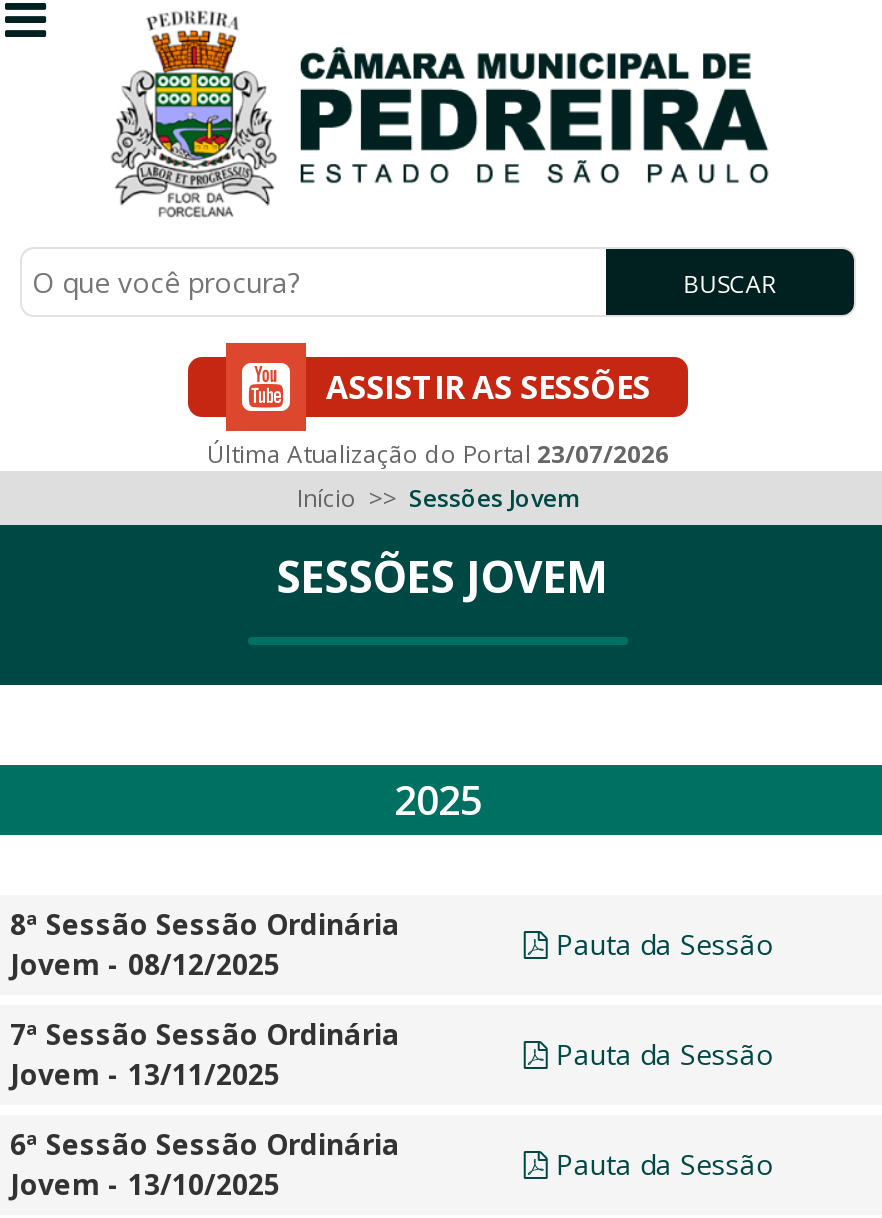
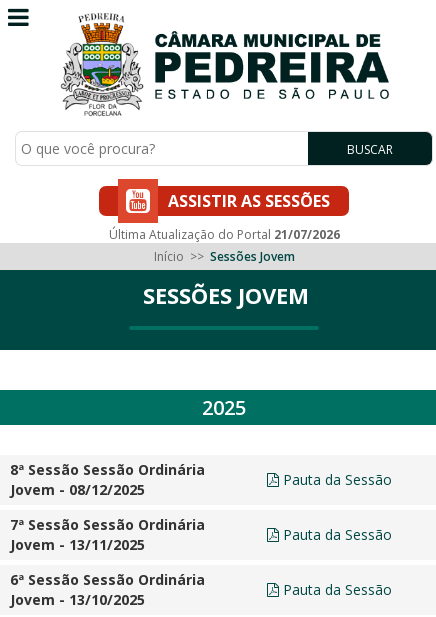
[207,436,669,470] Última Atualização do Portal 23/07/2026 -> [108,226,339,243] Última Atualização do Portal 21/07/2026

